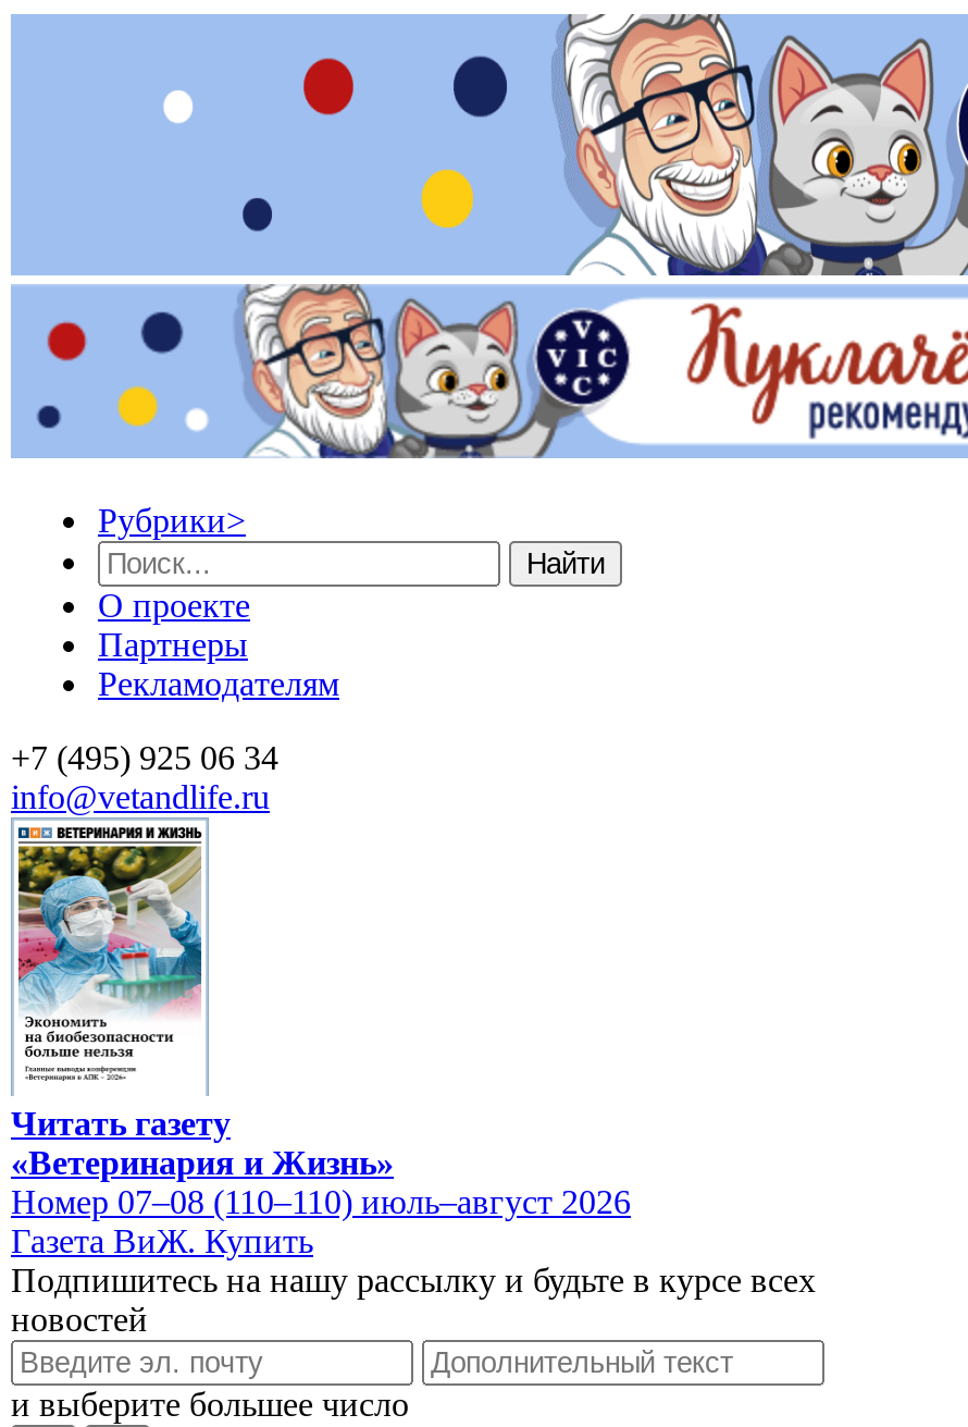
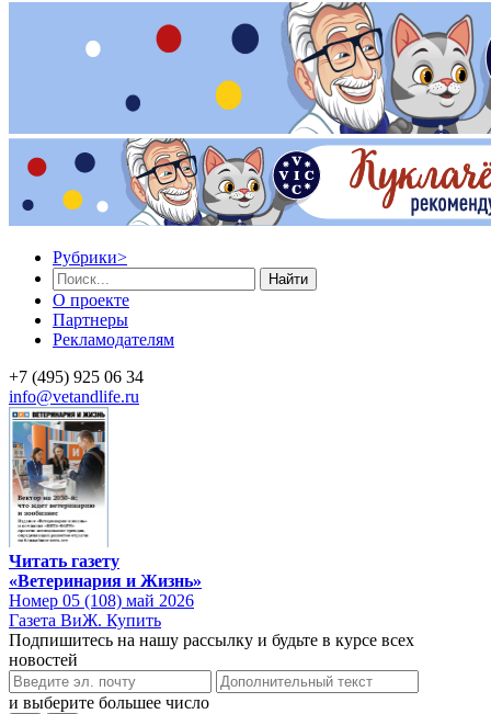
[15,846,202,1085] [image] -> [12,420,106,543] [image]
[11,1182,631,1219] Номер 07–08 (110–110) июль–август 2026 -> [9,591,194,609] Номер 05 (108) май 2026

